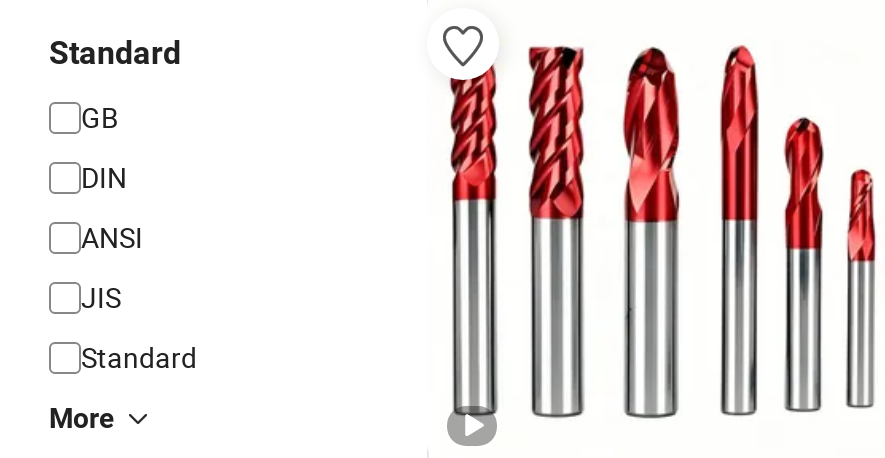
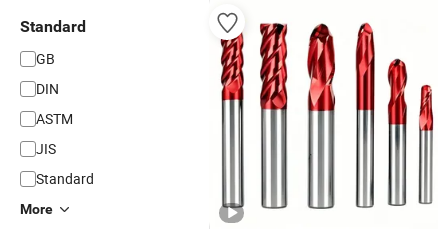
[81,218,143,256] ANSI -> [36,109,73,128] ASTM

